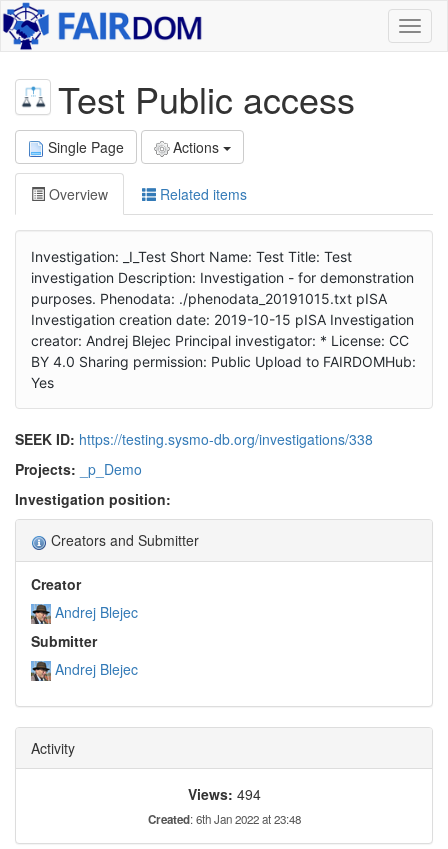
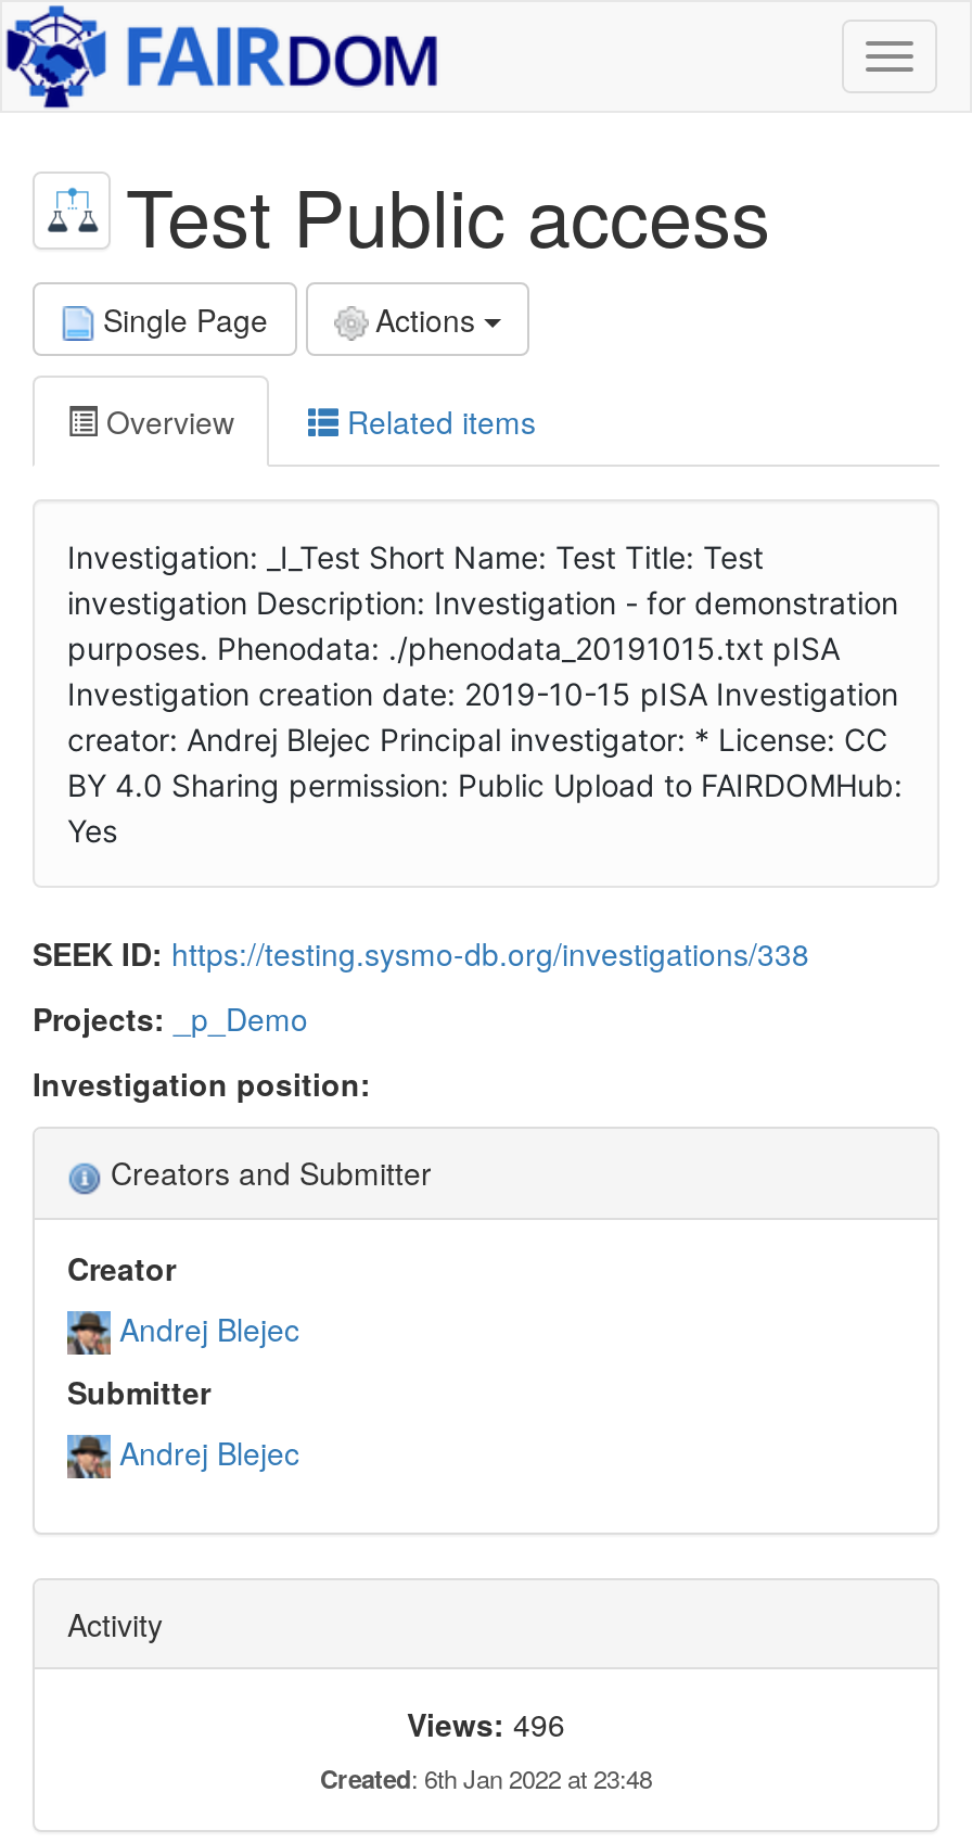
[187,784,260,804] Views: 494 -> [407,1703,565,1746] Views: 496

